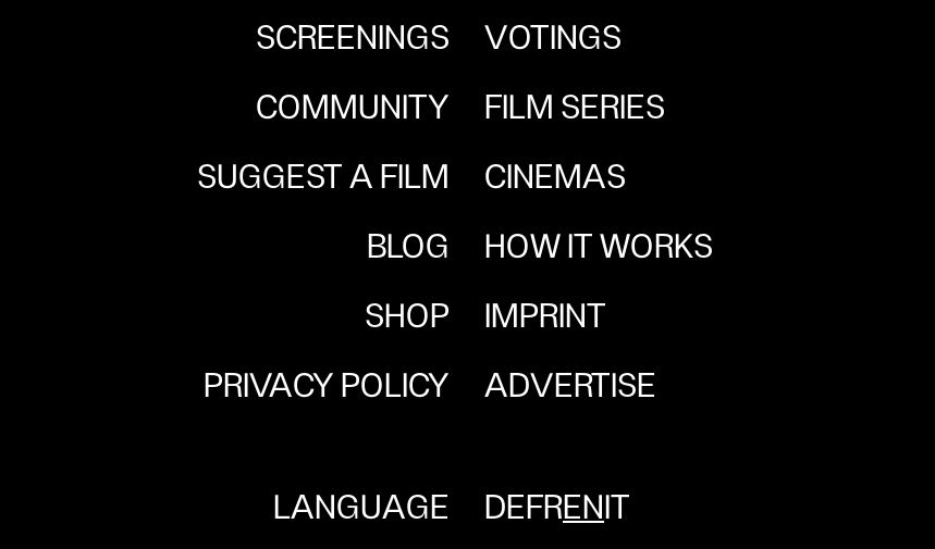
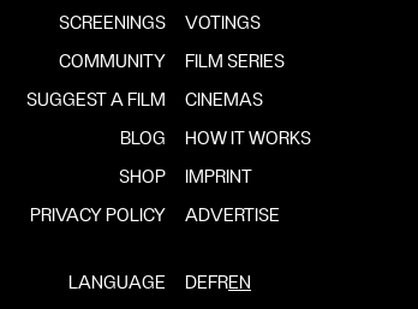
[484,490,630,525] DEFRENIT -> [185,273,251,292] DEFREN

